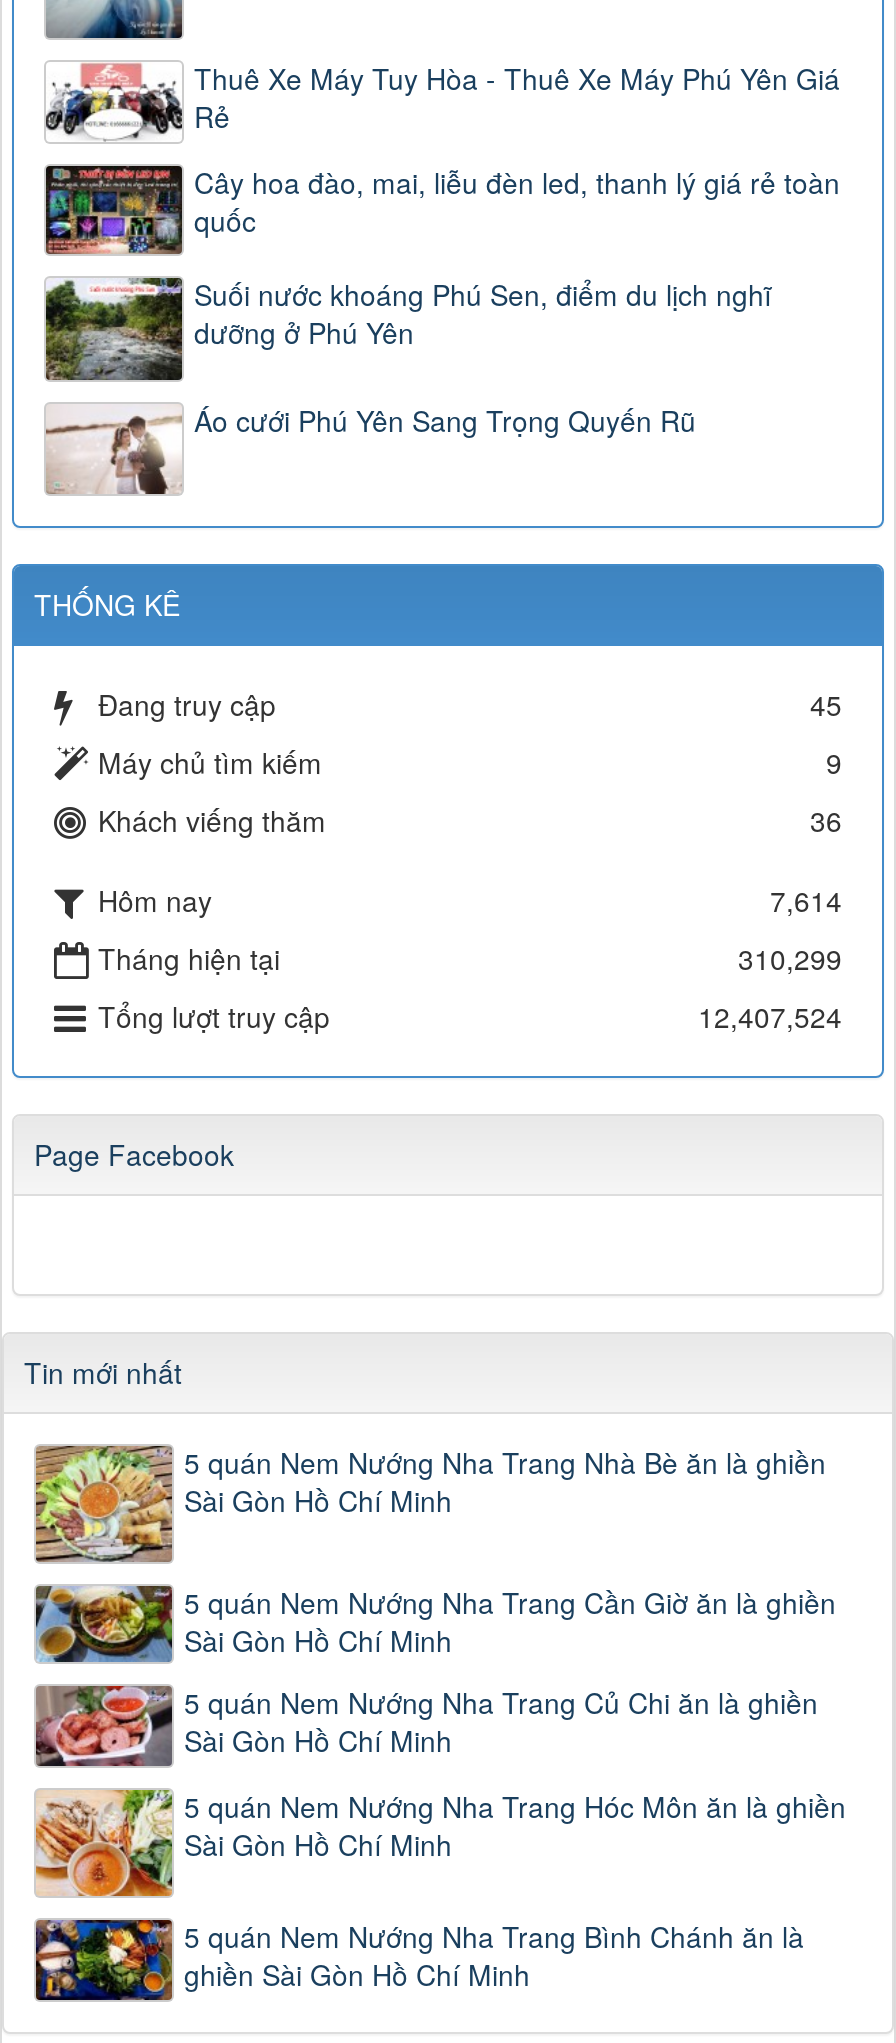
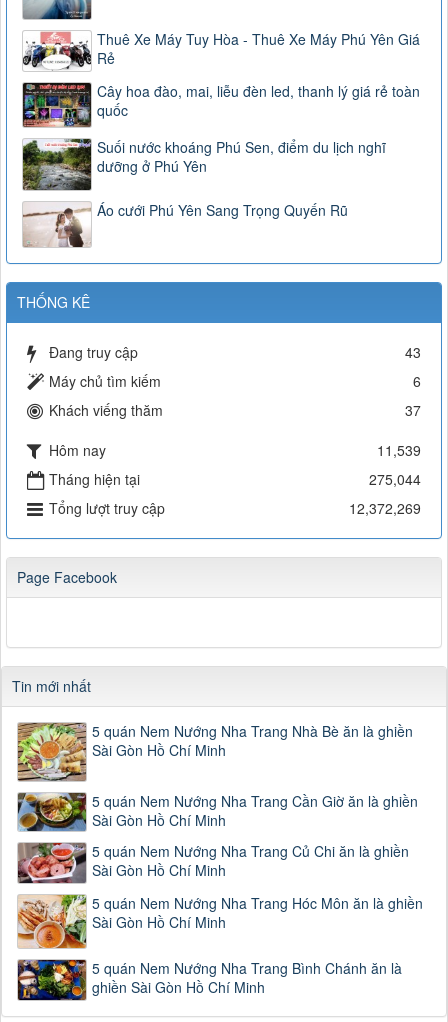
[810,685,842,725] 45 -> [405,342,421,362] 43
[826,743,842,783] 9 -> [413,371,421,391] 6
[810,801,842,841] 36 -> [405,400,421,420] 37
[770,881,842,921] 7,614 -> [377,440,421,460] 11,539
[738,939,842,979] 310,299 -> [369,469,421,489] 275,044
[698,997,842,1037] 12,407,524 -> [349,498,421,518] 12,372,269

